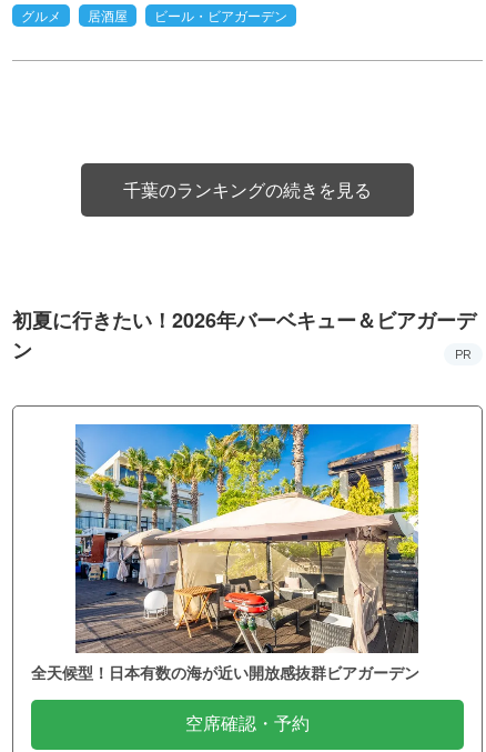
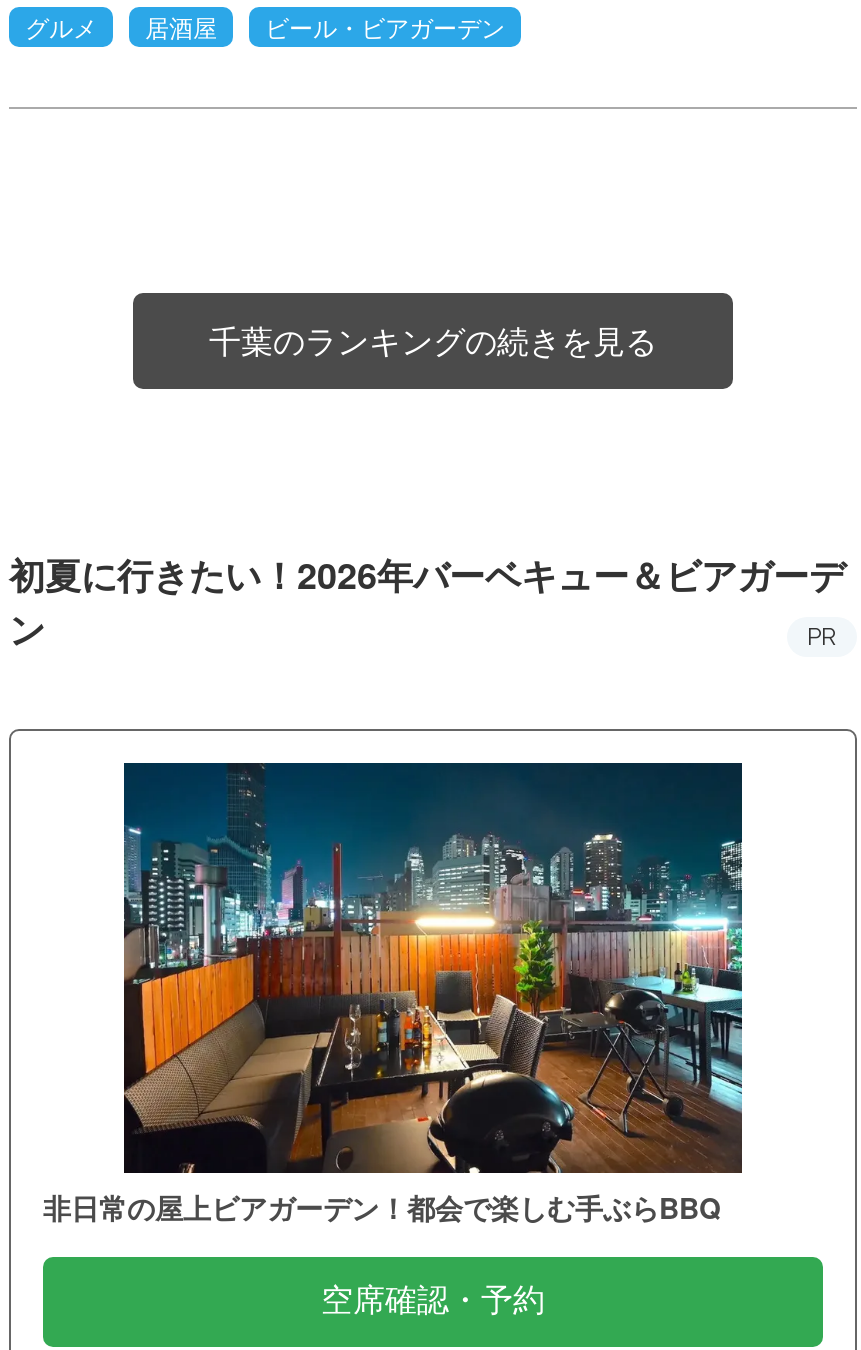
[31,423,419,683] [image] | 全天候型！日本有数の海が近い開放感抜群ビアガーデン -> [43,760,745,1228] [image] | 非日常の屋上ビアガーデン！都会で楽しむ手ぶらBBQ

